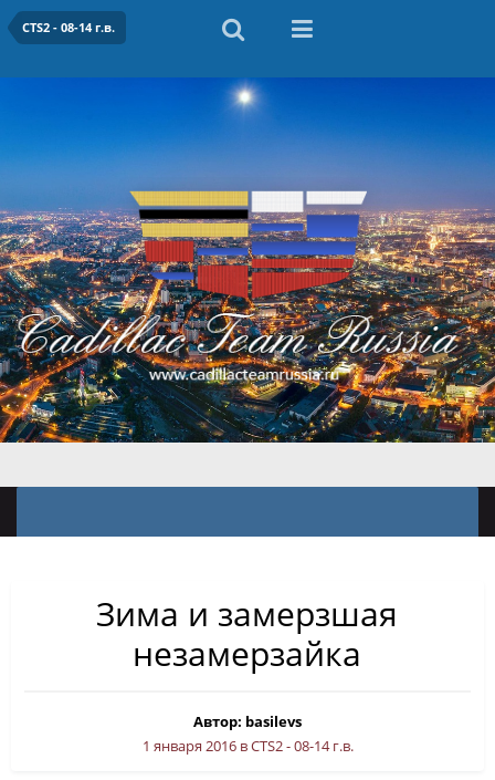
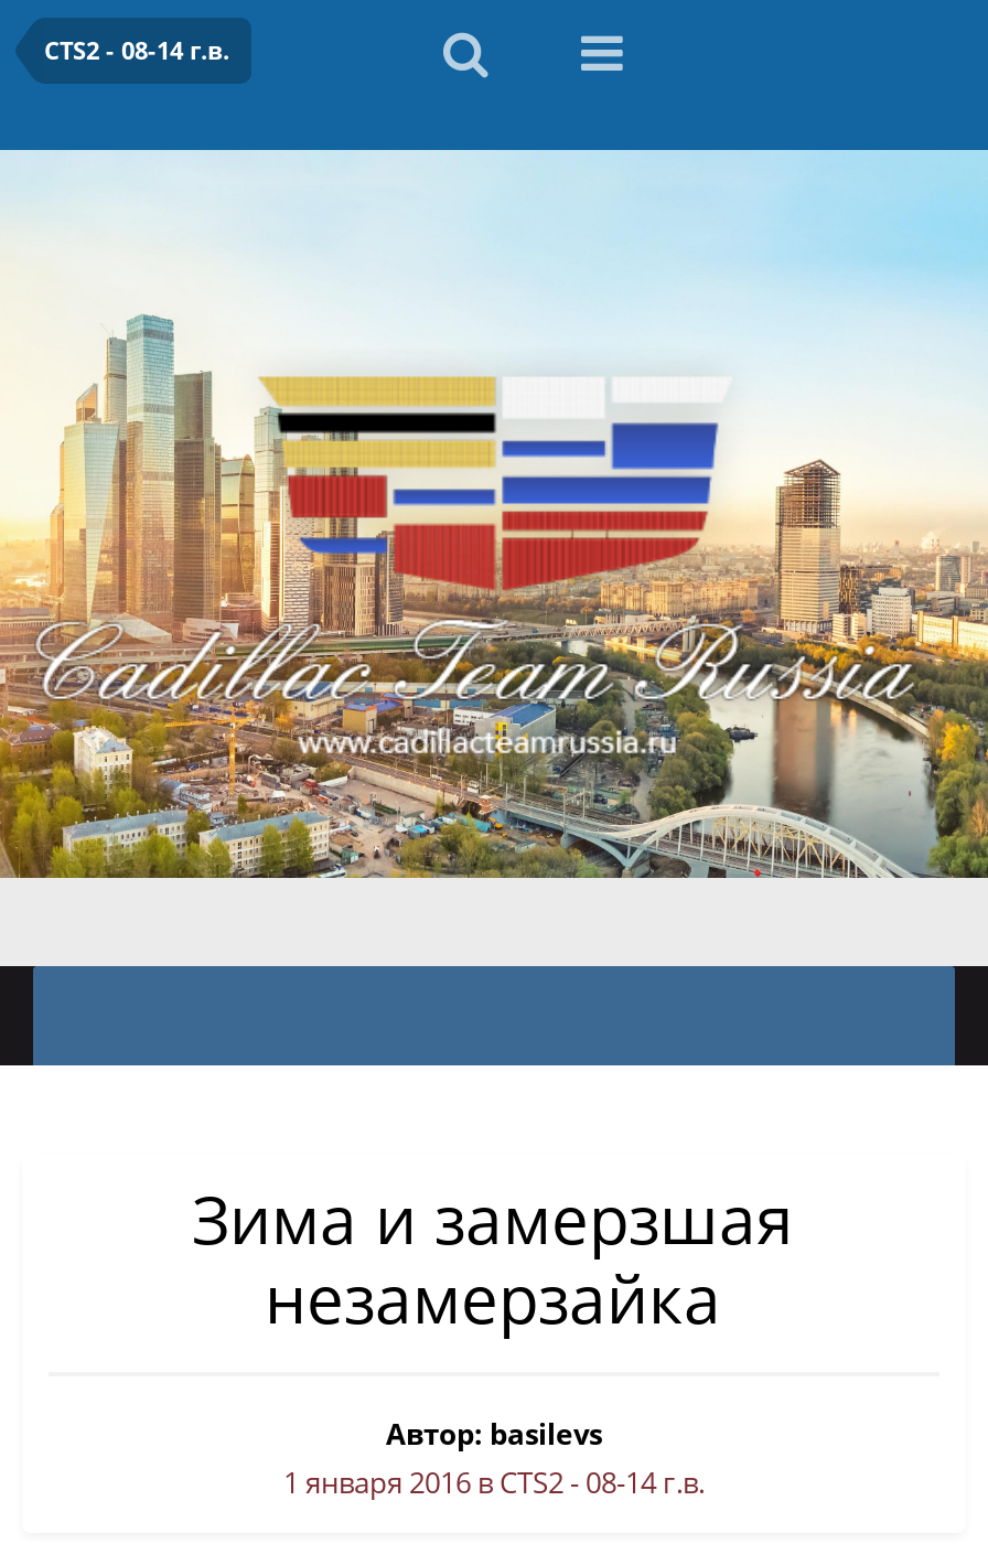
[3,77,492,444] [image] -> [7,148,981,880] [image]

